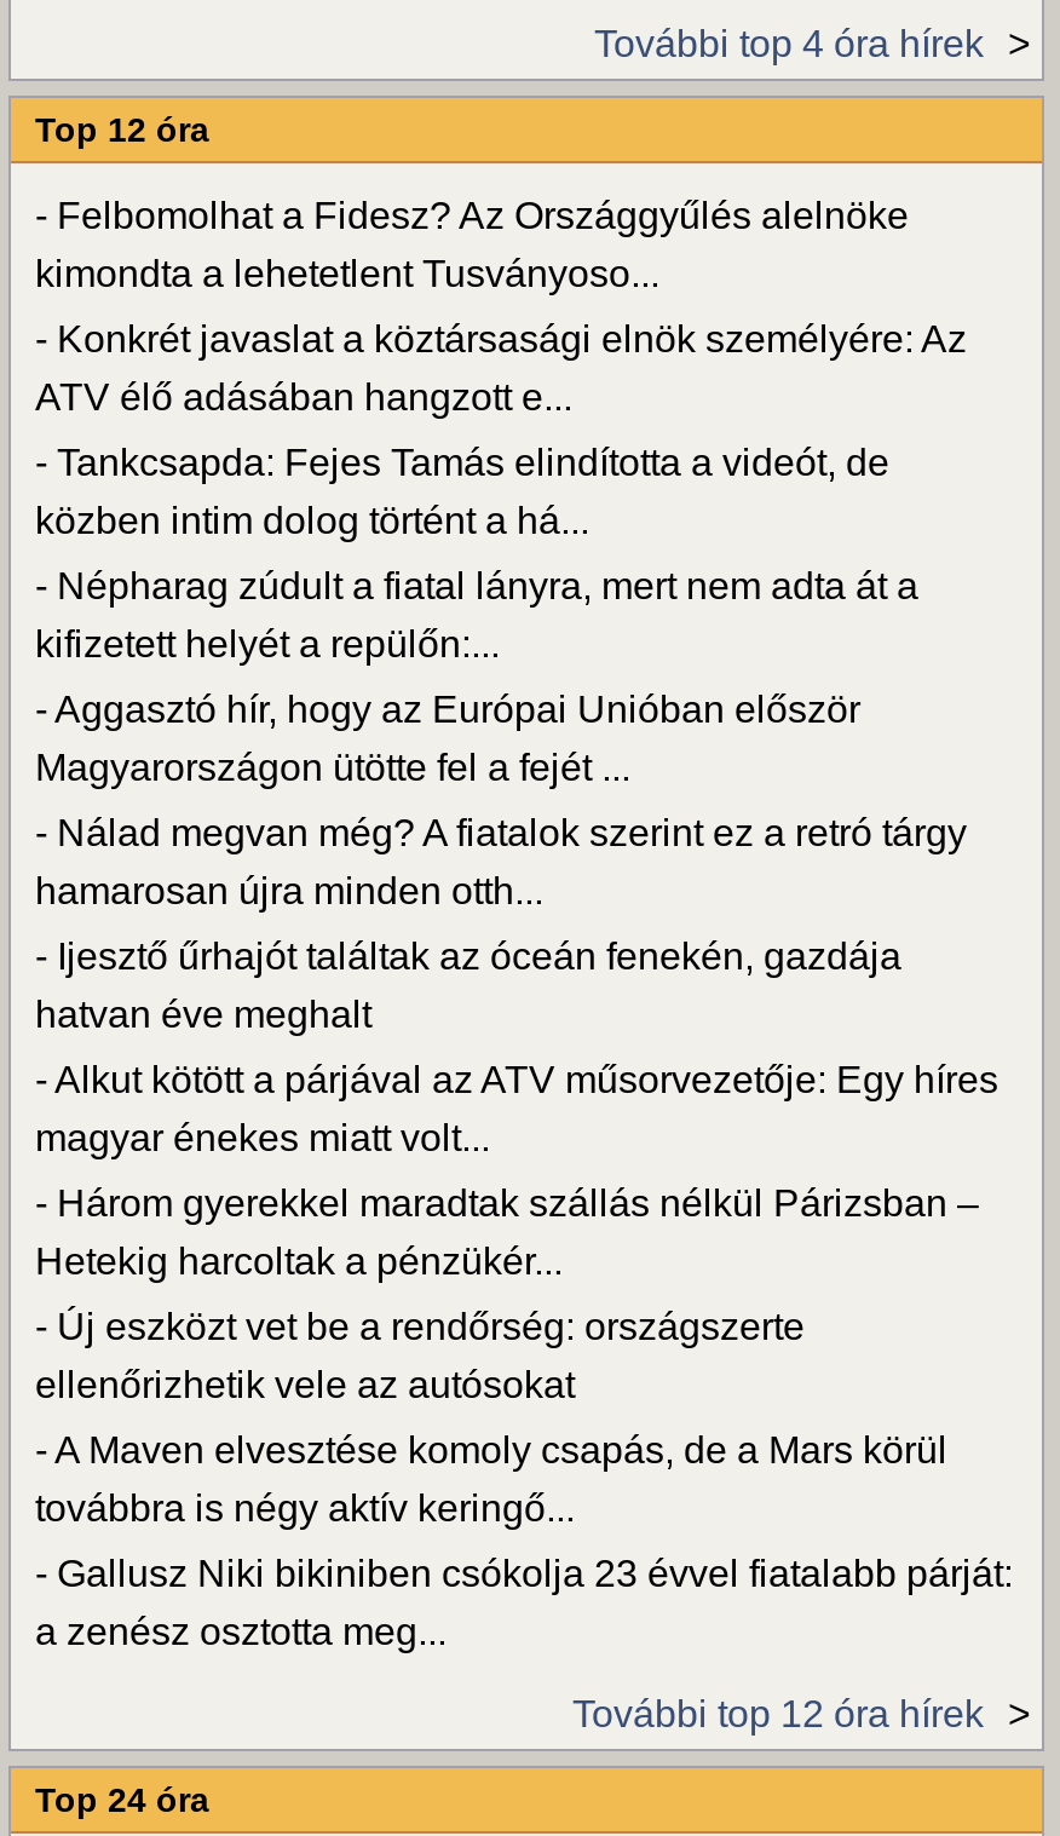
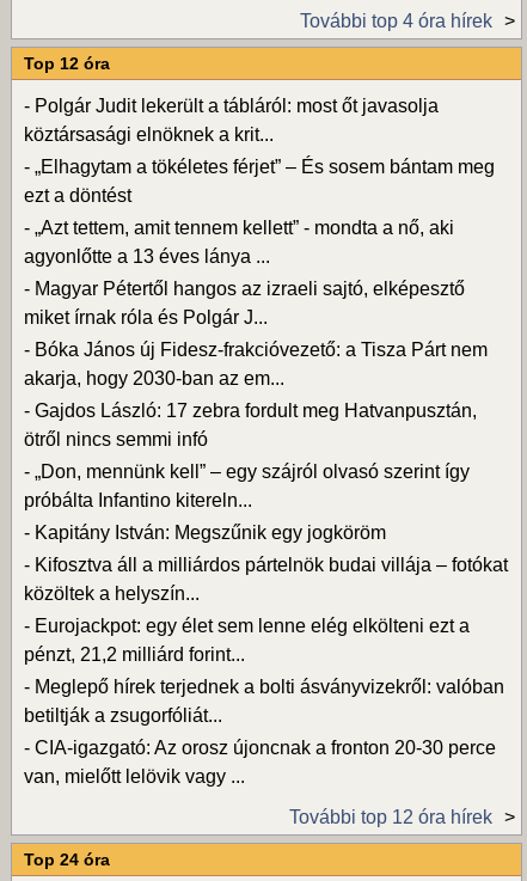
[35,195,909,294] - Felbomolhat a Fidesz? Az Országgyűlés alelnöke | kimondta a lehetetlent Tusványoso... -> [24,96,439,145] - Polgár Judit lekerült a tábláról: most őt javasolja | köztársasági elnöknek a krit...
[35,318,967,418] - Konkrét javaslat a köztársasági elnök személyére: Az | ATV élő adásában hangzott e... -> [24,157,495,206] - „Elhagytam a tökéletes férjet” – És sosem bántam meg | ezt a döntést
[35,442,889,541] - Tankcsapda: Fejes Tamás elindította a videót, de | közben intim dolog történt a há... -> [24,218,454,267] - „Azt tettem, amit tennem kellett” - mondta a nő, aki | agyonlőtte a 13 éves lánya ...
[35,565,918,664] - Népharag zúdult a fiatal lányra, mert nem adta át a | kifizetett helyét a repülőn:... -> [24,279,465,328] - Magyar Pétertől hangos az izraeli sajtó, elképesztő | miket írnak róla és Polgár J...
[35,689,860,788] - Aggasztó hír, hogy az Európai Unióban először | Magyarországon ütötte fel a fejét ... -> [24,339,488,389] - Bóka János új Fidesz-frakcióvezető: a Tisza Párt nem | akarja, hogy 2030-ban az em...
[35,812,967,911] - Nálad megvan még? A fiatalok szerint ez a retró tárgy | hamarosan újra minden otth... -> [24,400,477,449] - Gajdos László: 17 zebra fordult meg Hatvanpusztán, | ötről nincs semmi infó
[35,936,901,1035] - Ijesztő űrhajót találtak az óceán fenekén, gazdája | hatvan éve meghalt -> [24,461,470,510] - „Don, mennünk kell” – egy szájról olvasó szerint így | próbálta Infantino kitereln...
[35,1059,998,1158] - Alkut kötött a párjával az ATV műsorvezetője: Egy híres | magyar énekes miatt volt... -> [24,522,386,543] - Kapitány István: Megszűnik egy jogköröm
[35,1182,979,1282] - Három gyerekkel maradtak szállás nélkül Párizsban – | Hetekig harcoltak a pénzükér... -> [24,555,508,604] - Kifosztva áll a milliárdos pártelnök budai villája – fotókat | közöltek a helyszín...
[35,1306,805,1405] - Új eszközt vet be a rendőrség: országszerte | ellenőrizhetik vele az autósokat -> [24,616,470,665] - Eurojackpot: egy élet sem lenne elég elkölteni ezt a | pénzt, 21,2 milliárd forint...
[35,1429,947,1529] - A Maven elvesztése komoly csapás, de a Mars körül | továbbra is négy aktív keringő... -> [24,677,504,726] - Meglepő hírek terjednek a bolti ásványvizekről: valóban | betiltják a zsugorfóliát...
[35,1553,1013,1652] - Gallusz Niki bikiniben csókolja 23 évvel fiatalabb párját: | a zenész osztotta meg... -> [24,738,496,787] - CIA-igazgató: Az orosz újoncnak a fronton 20-30 perce | van, mielőtt lelövik vagy ...

